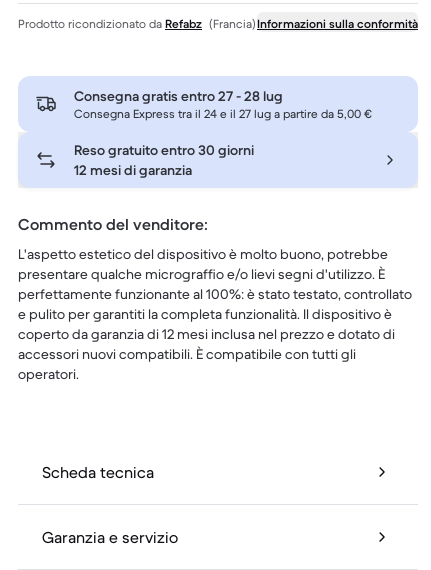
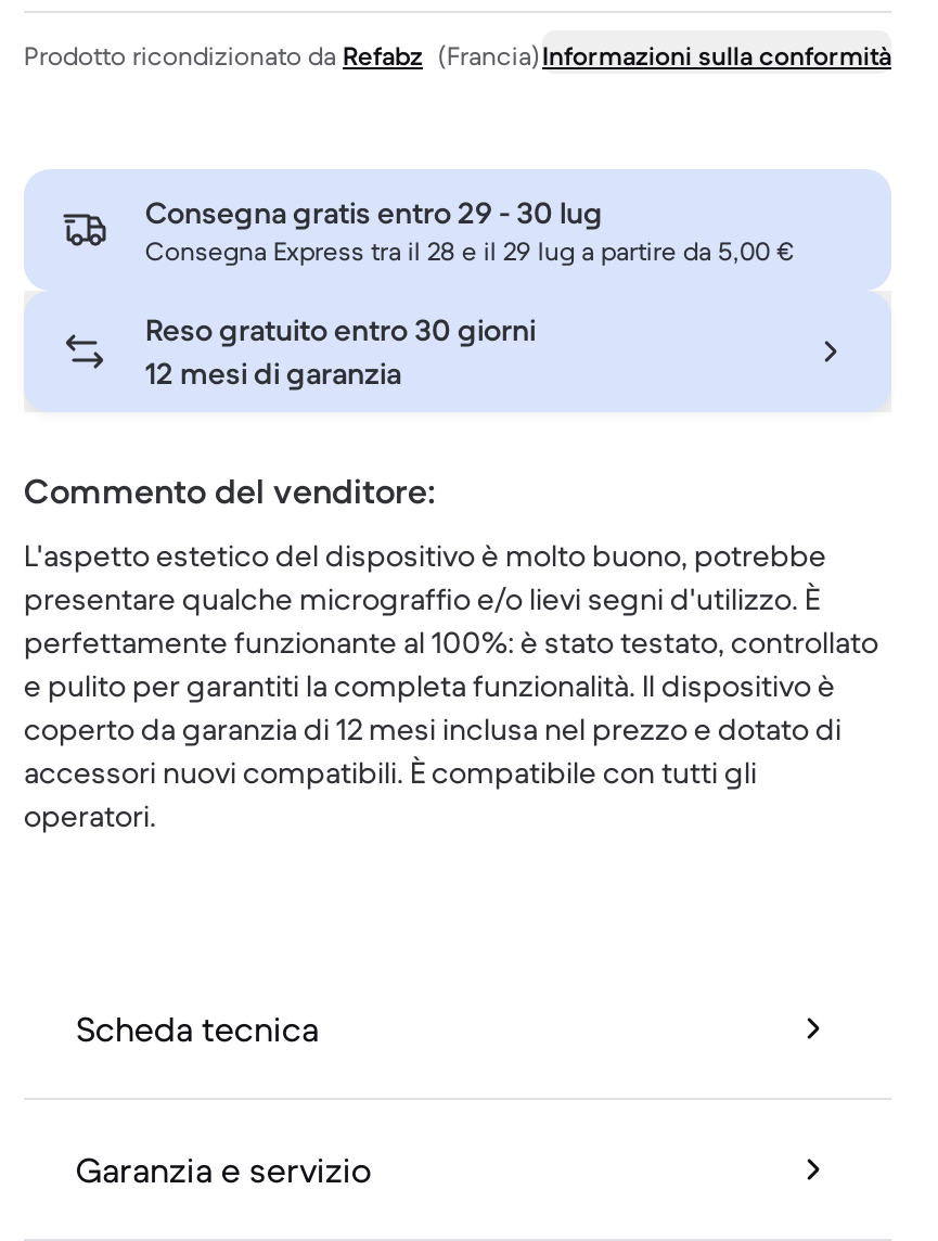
[74,87,283,105] Consegna gratis entro 27 - 28 lug -> [145,194,603,233] Consegna gratis entro 29 - 30 lug
[74,106,372,121] Consegna Express tra il 24 e il 27 lug a partire da 5,00 € -> [145,235,794,268] Consegna Express tra il 28 e il 29 lug a partire da 5,00 €

